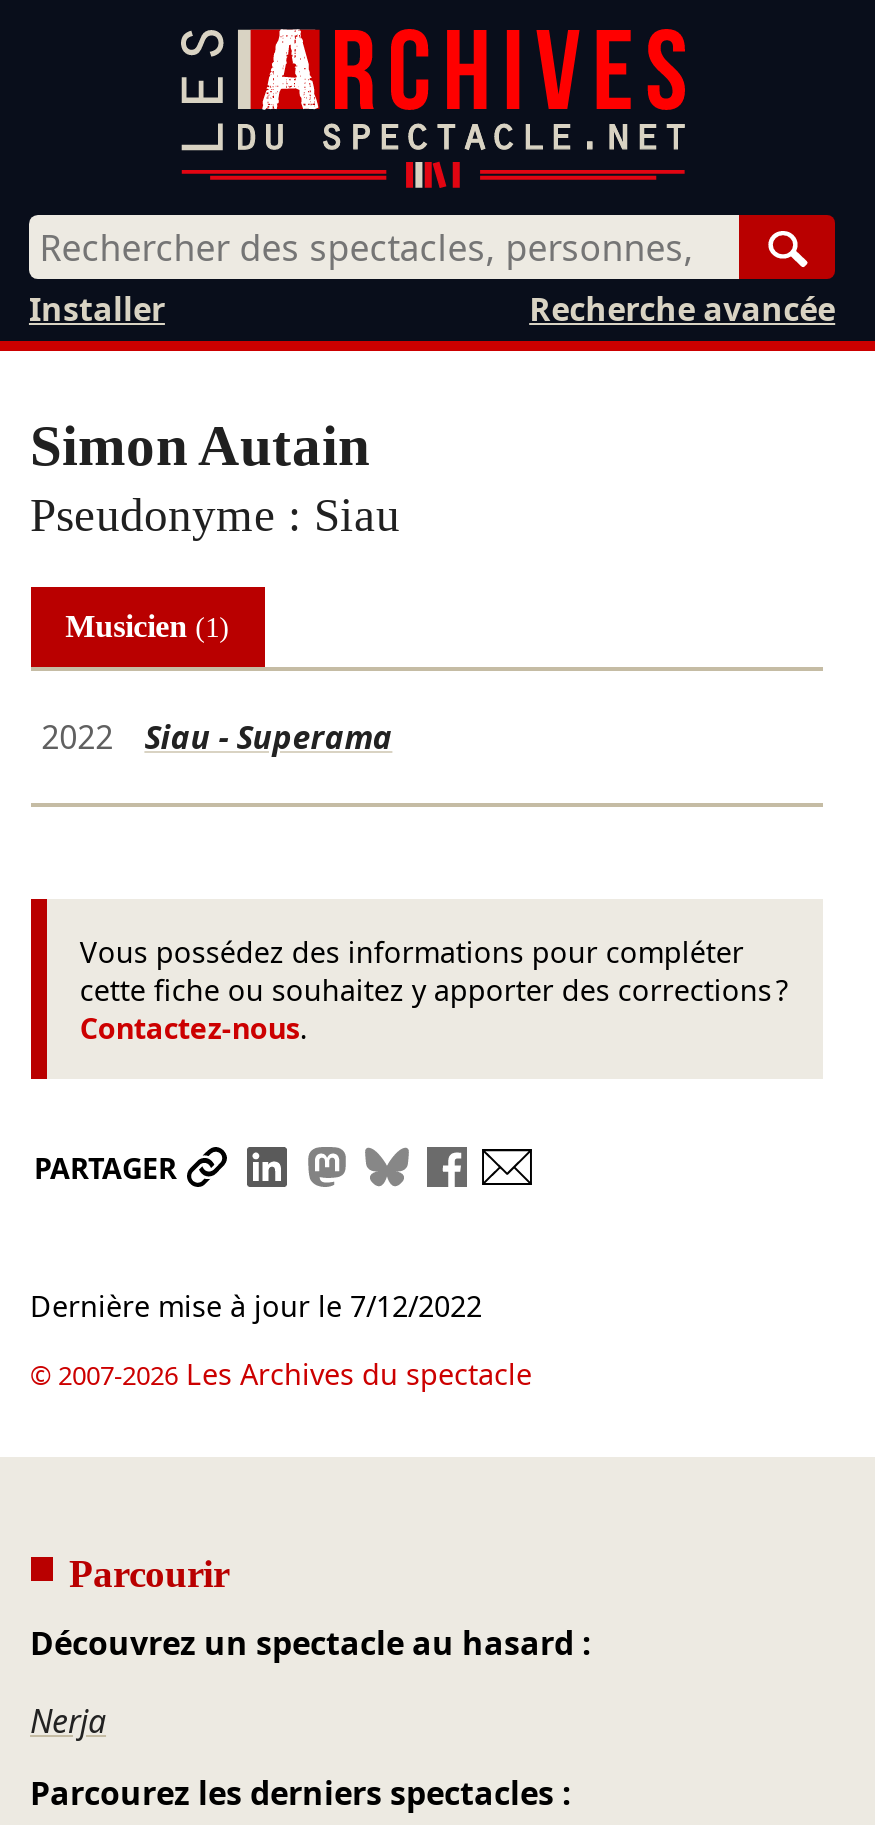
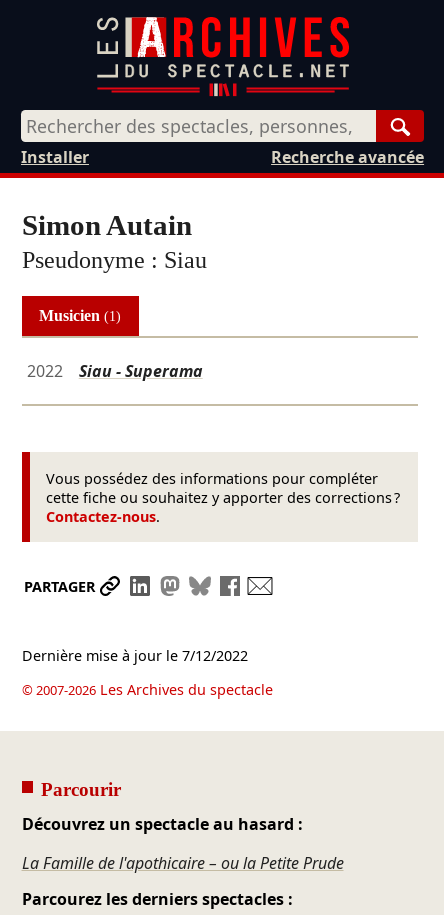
[30,1699,106,1743] Nerja -> [21,852,343,874] La Famille de l'apothicaire – ou la Petite Prude

